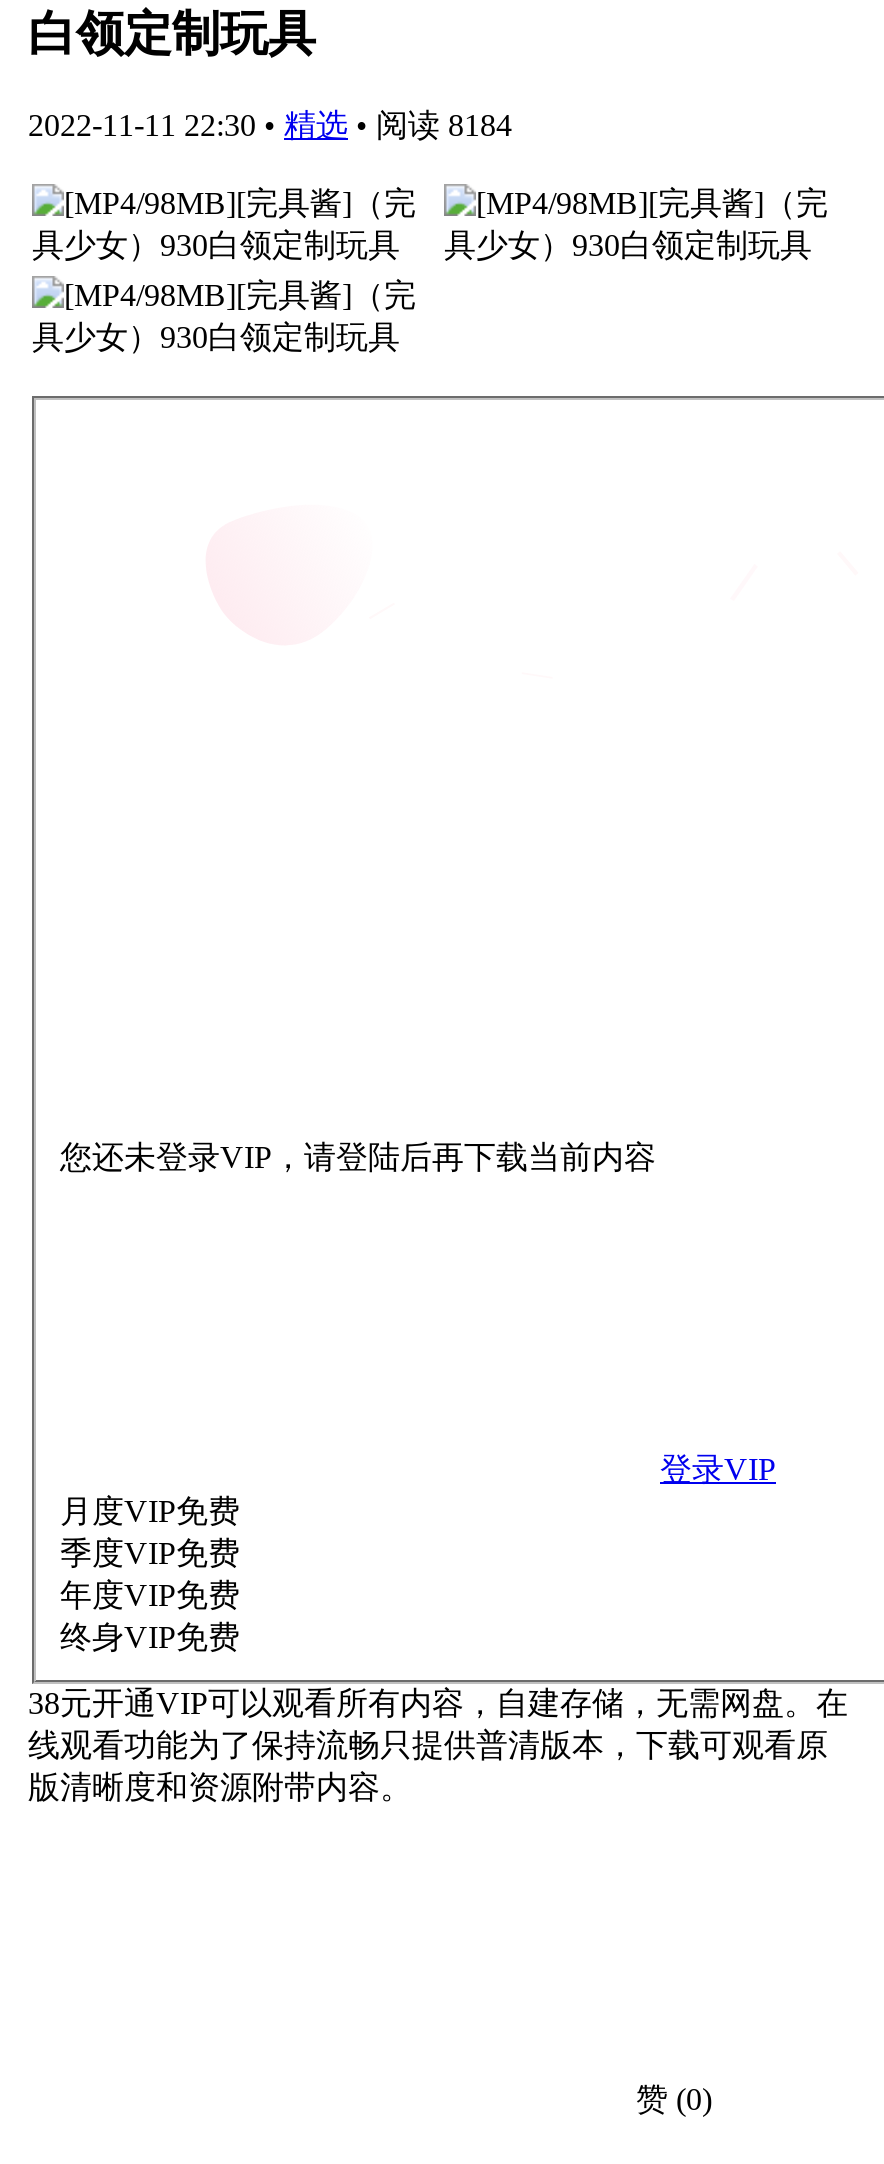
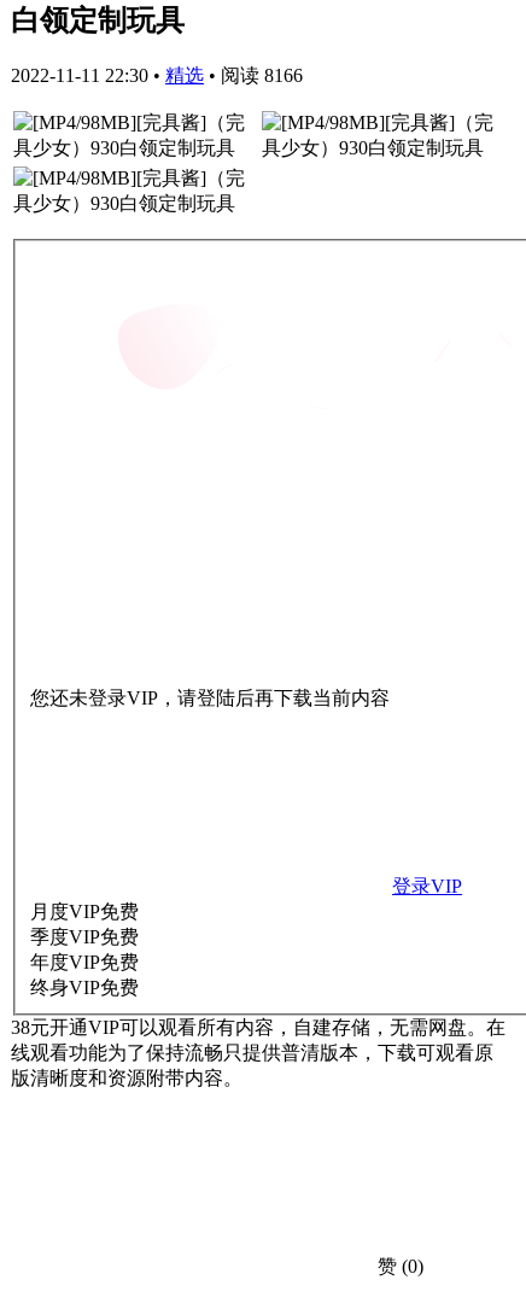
[28,108,512,142] 2022-11-11 22:30 • 精选 • 阅读 8184 -> [11,65,303,85] 2022-11-11 22:30 • 精选 • 阅读 8166

